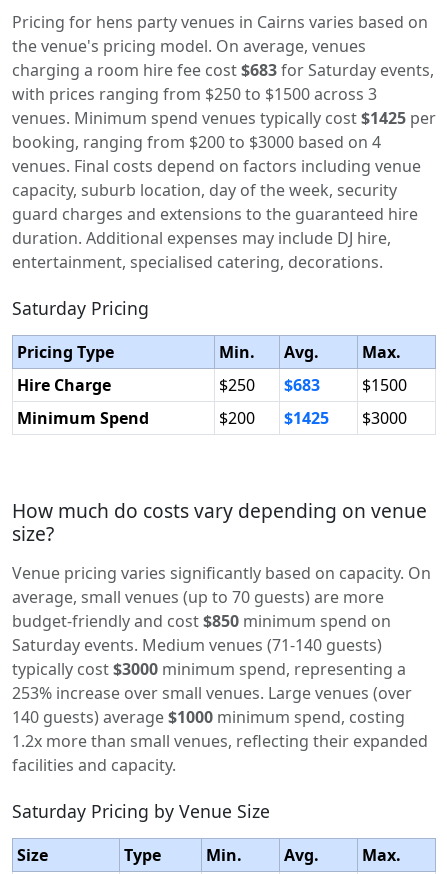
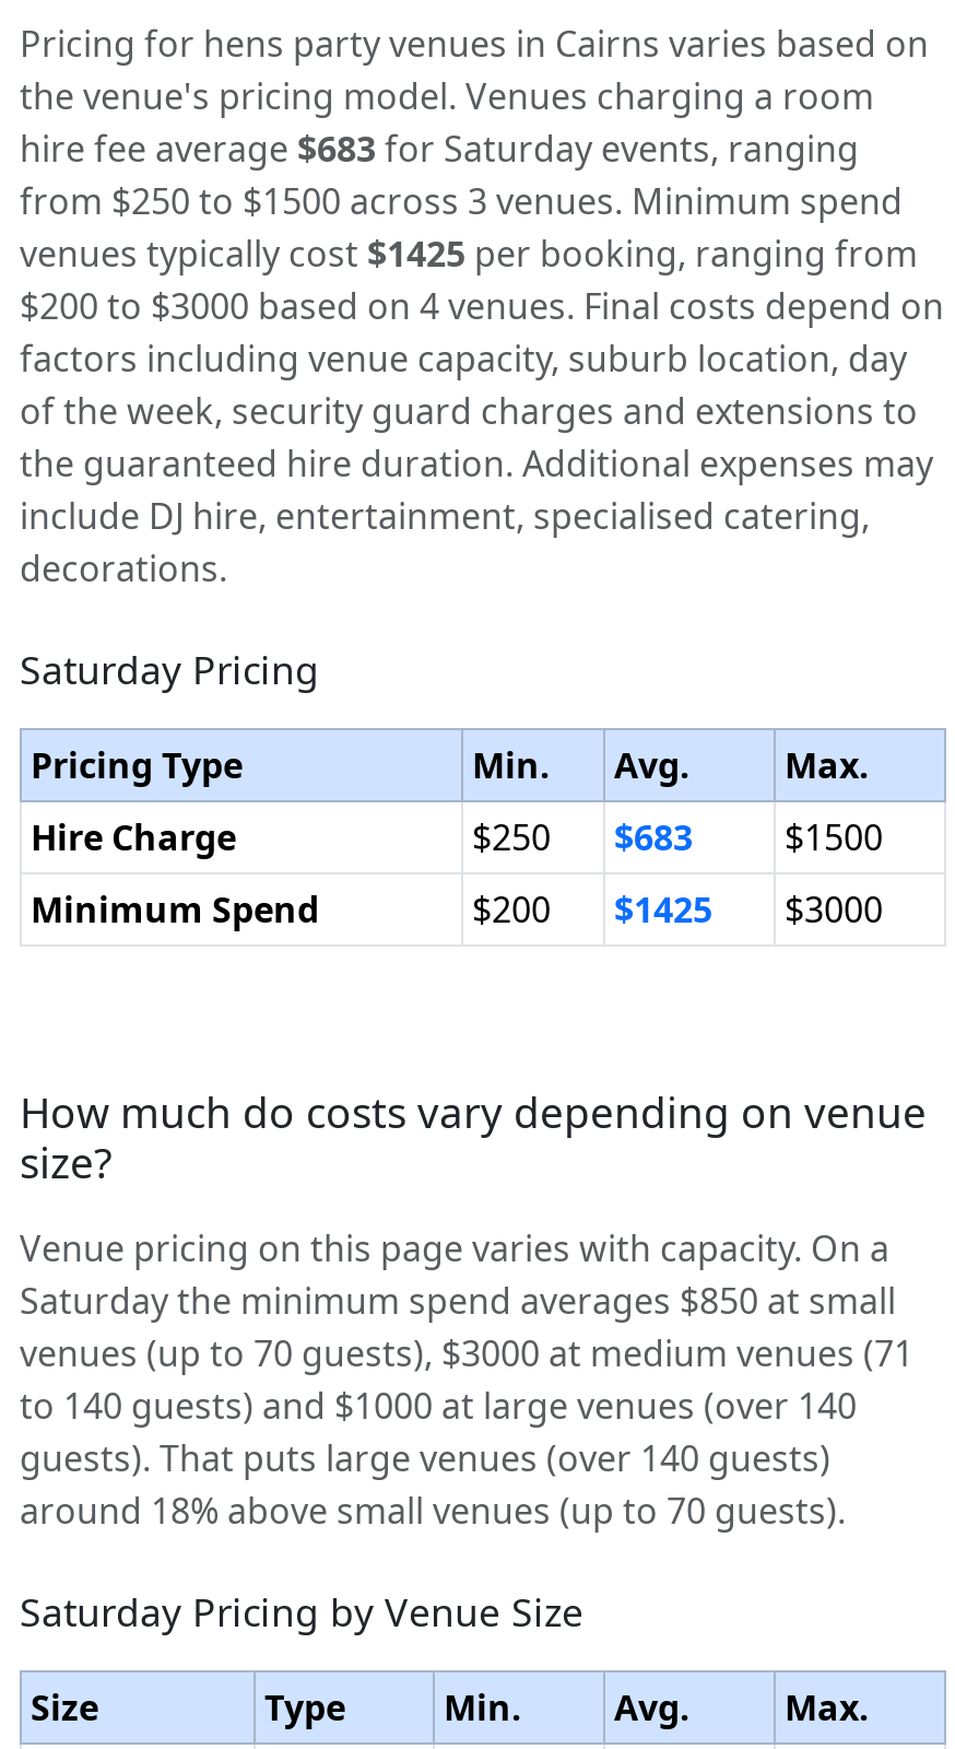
[12,34,436,272] the venue's pricing model. On average, venues | charging a room hire fee cost $683 for Saturday events, | with prices ranging from $250 to $1500 across 3 | venues. Minimum spend venues typically cost $1425 per | booking, ranging from $200 to $3000 based on 4 | venues. Final costs depend on factors including venue | capacity, suburb location, day of the week, security | guard charges and extensions to the guaranteed hire | duration. Additional expenses may include DJ hire, | entertainment, specialised catering, decorations. -> [20,72,944,592] the venue's pricing model. Venues charging a room | hire fee average $683 for Saturday events, ranging | from $250 to $1500 across 3 venues. Minimum spend | venues typically cost $1425 per booking, ranging from | $200 to $3000 based on 4 venues. Final costs depend on | factors including venue capacity, suburb location, day | of the week, security guard charges and extensions to | the guaranteed hire duration. Additional expenses may | include DJ hire, entertainment, specialised catering, | decorations.
[12,561,431,775] Venue pricing varies significantly based on capacity. On | average, small venues (up to 70 guests) are more | budget-friendly and cost $850 minimum spend on | Saturday events. Medium venues (71-140 guests) | typically cost $3000 minimum spend, representing a | 253% increase over small venues. Large venues (over | 140 guests) average $1000 minimum spend, costing | 1.2x more than small venues, reflecting their expanded | facilities and capacity. -> [20,1224,913,1535] Venue pricing on this page varies with capacity. On a | Saturday the minimum spend averages $850 at small | venues (up to 70 guests), $3000 at medium venues (71 | to 140 guests) and $1000 at large venues (over 140 | guests). That puts large venues (over 140 guests) | around 18% above small venues (up to 70 guests).

